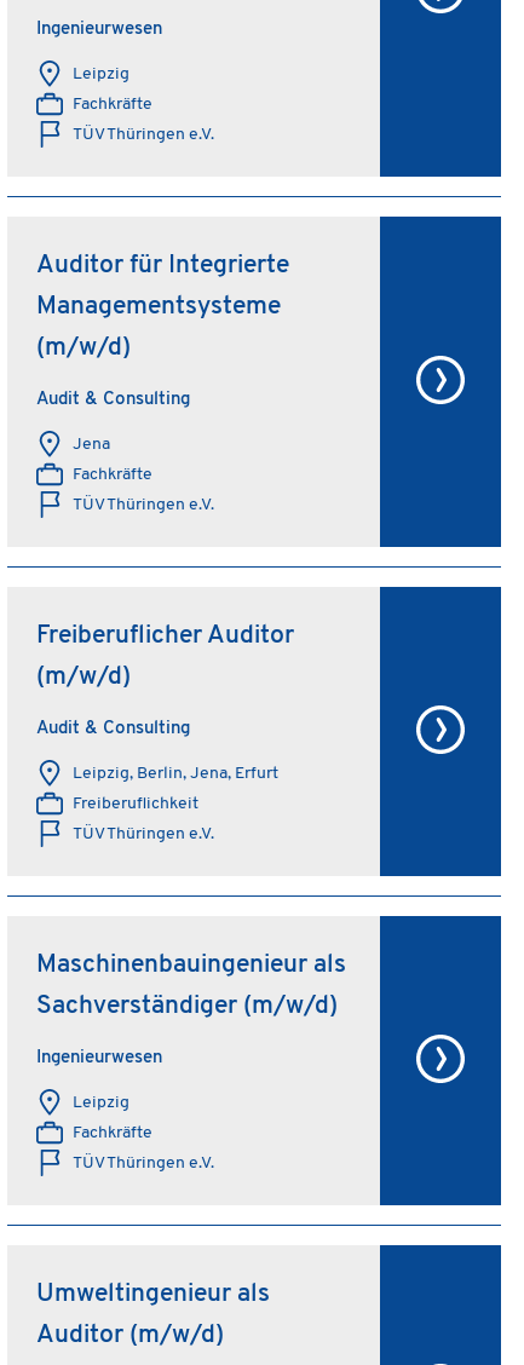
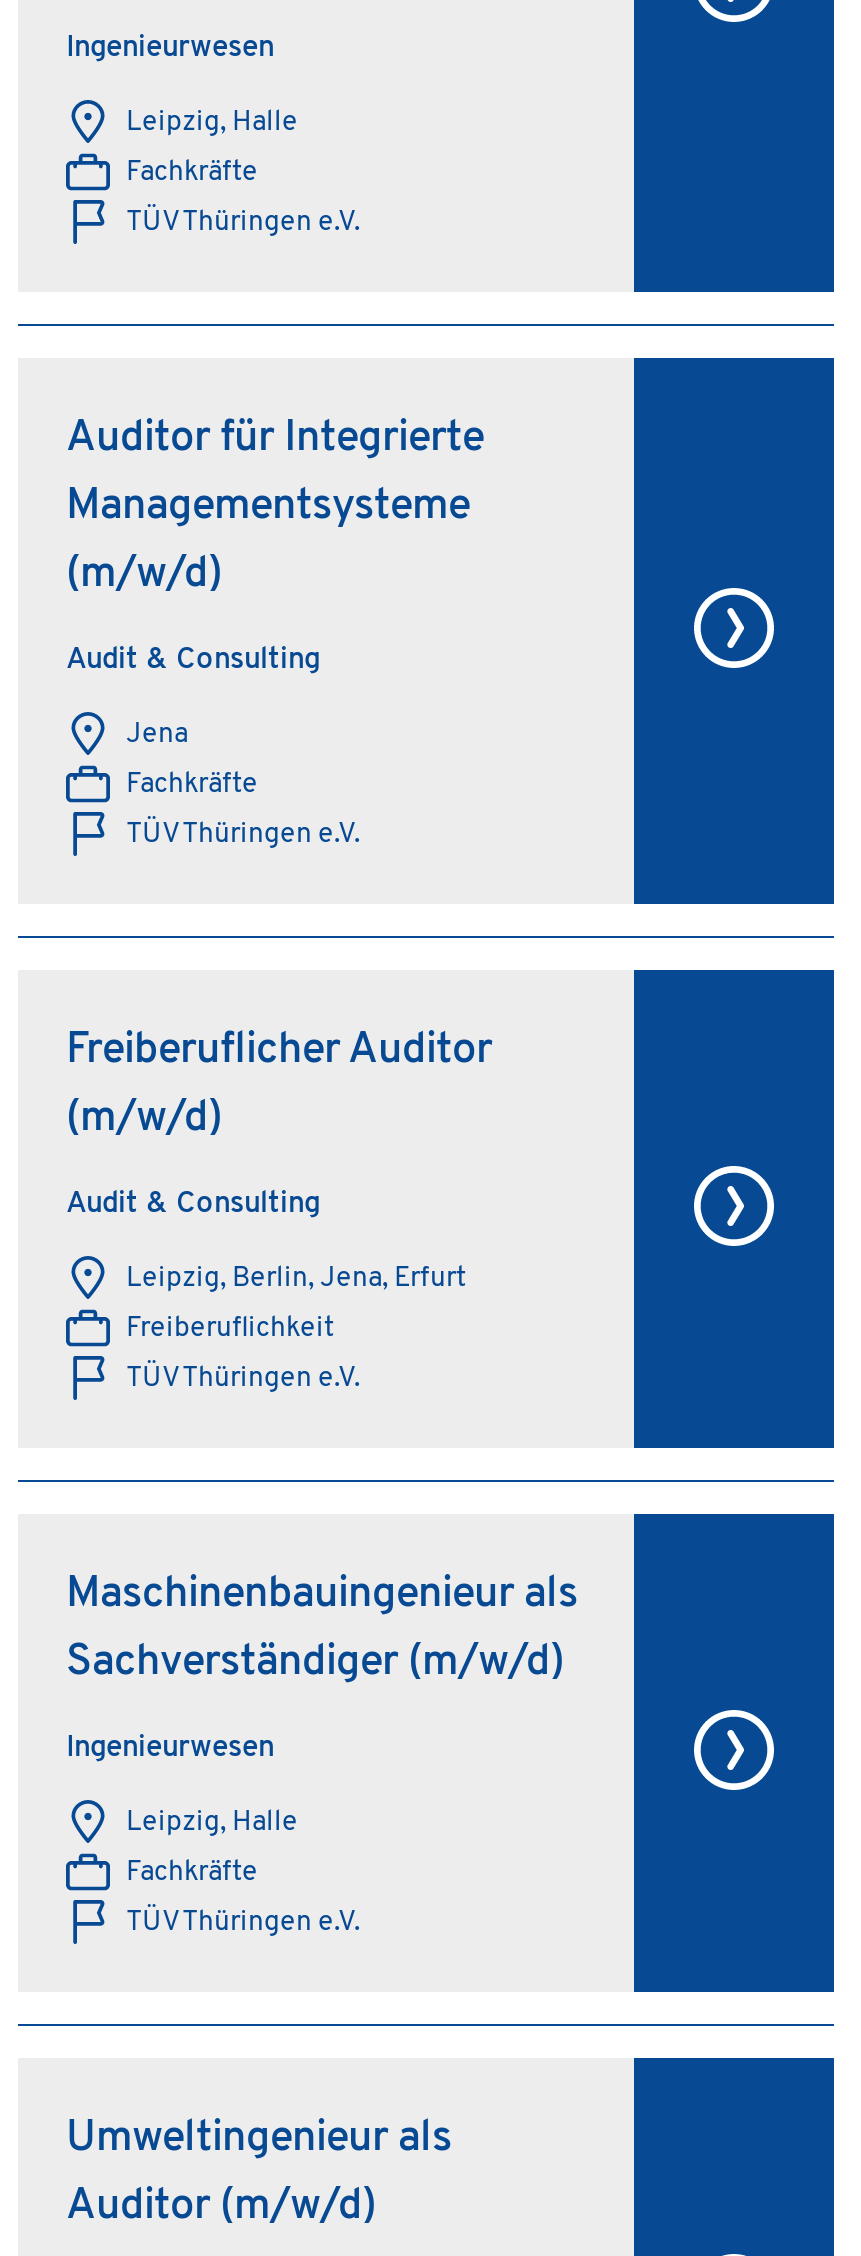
[73,65,129,83] Leipzig -> [126,107,298,137] Leipzig, Halle
[73,1094,129,1112] Leipzig -> [126,1807,298,1837] Leipzig, Halle

